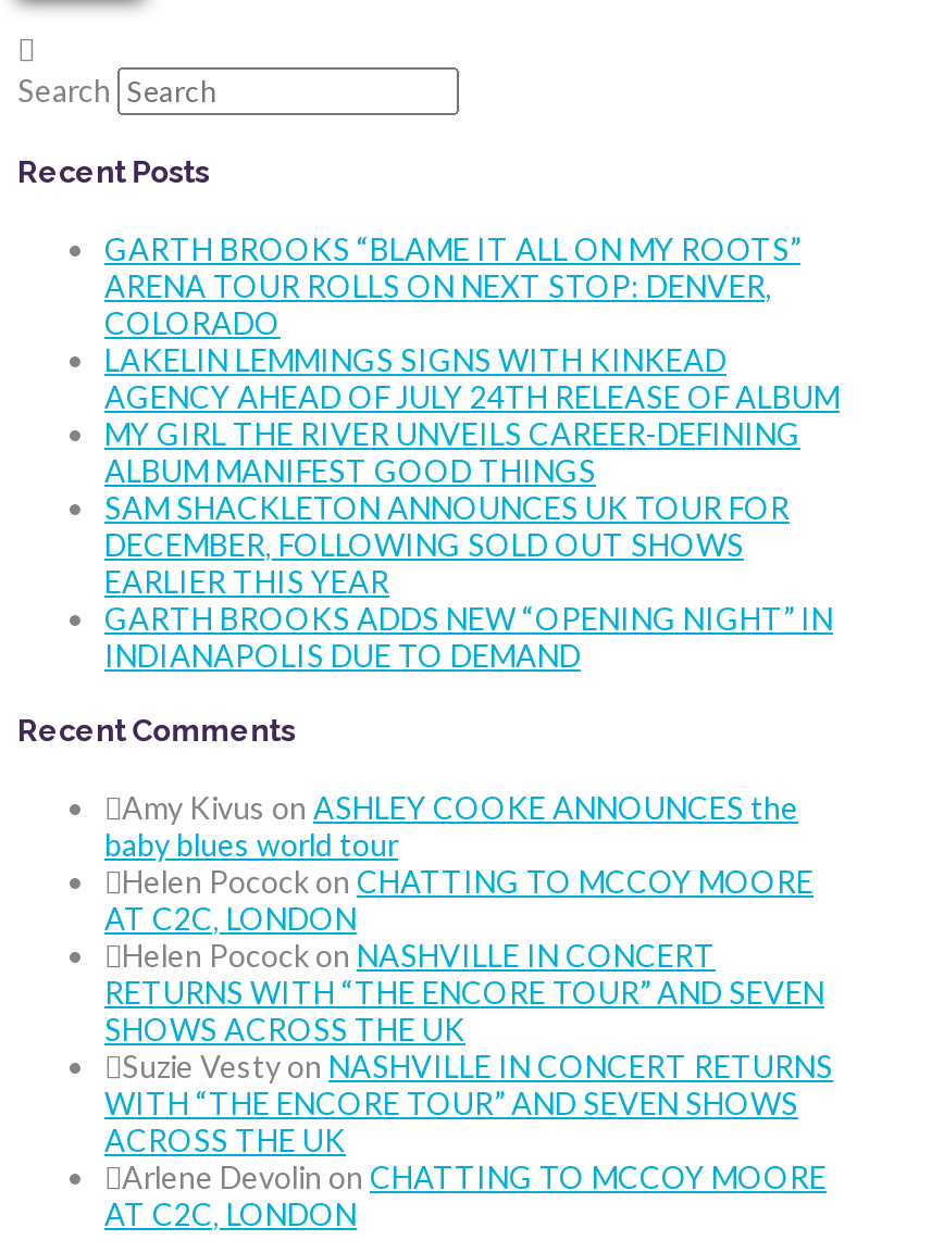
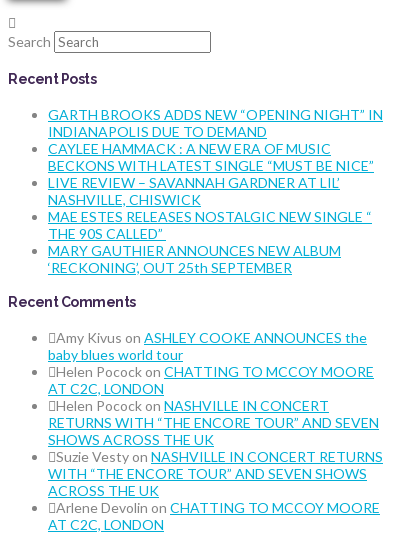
[104,230,840,599] GARTH BROOKS “BLAME IT ALL ON MY ROOTS” | ARENA TOUR ROLLS ON NEXT STOP: DENVER, | COLORADO | LAKELIN LEMMINGS SIGNS WITH KINKEAD | AGENCY AHEAD OF JULY 24TH RELEASE OF ALBUM | MY GIRL THE RIVER UNVEILS CAREER-DEFINING | ALBUM MANIFEST GOOD THINGS | SAM SHACKLETON ANNOUNCES UK TOUR FOR | DECEMBER, FOLLOWING SOLD OUT SHOWS | EARLIER THIS YEAR -> none
moved [104,599,833,673] -> [48,106,383,140]: GARTH BROOKS ADDS NEW “OPENING NIGHT” IN | INDIANAPOLIS DUE TO DEMAND
none -> [48,140,374,276] CAYLEE HAMMACK : A NEW ERA OF MUSIC | BECKONS WITH LATEST SINGLE “MUST BE NICE” | LIVE REVIEW – SAVANNAH GARDNER AT LIL’ | NASHVILLE, CHISWICK | MAE ESTES RELEASES NOSTALGIC NEW SINGLE “ | THE 90S CALLED” | MARY GAUTHIER ANNOUNCES NEW ALBUM | ‘RECKONING’, OUT 25th SEPTEMBER

